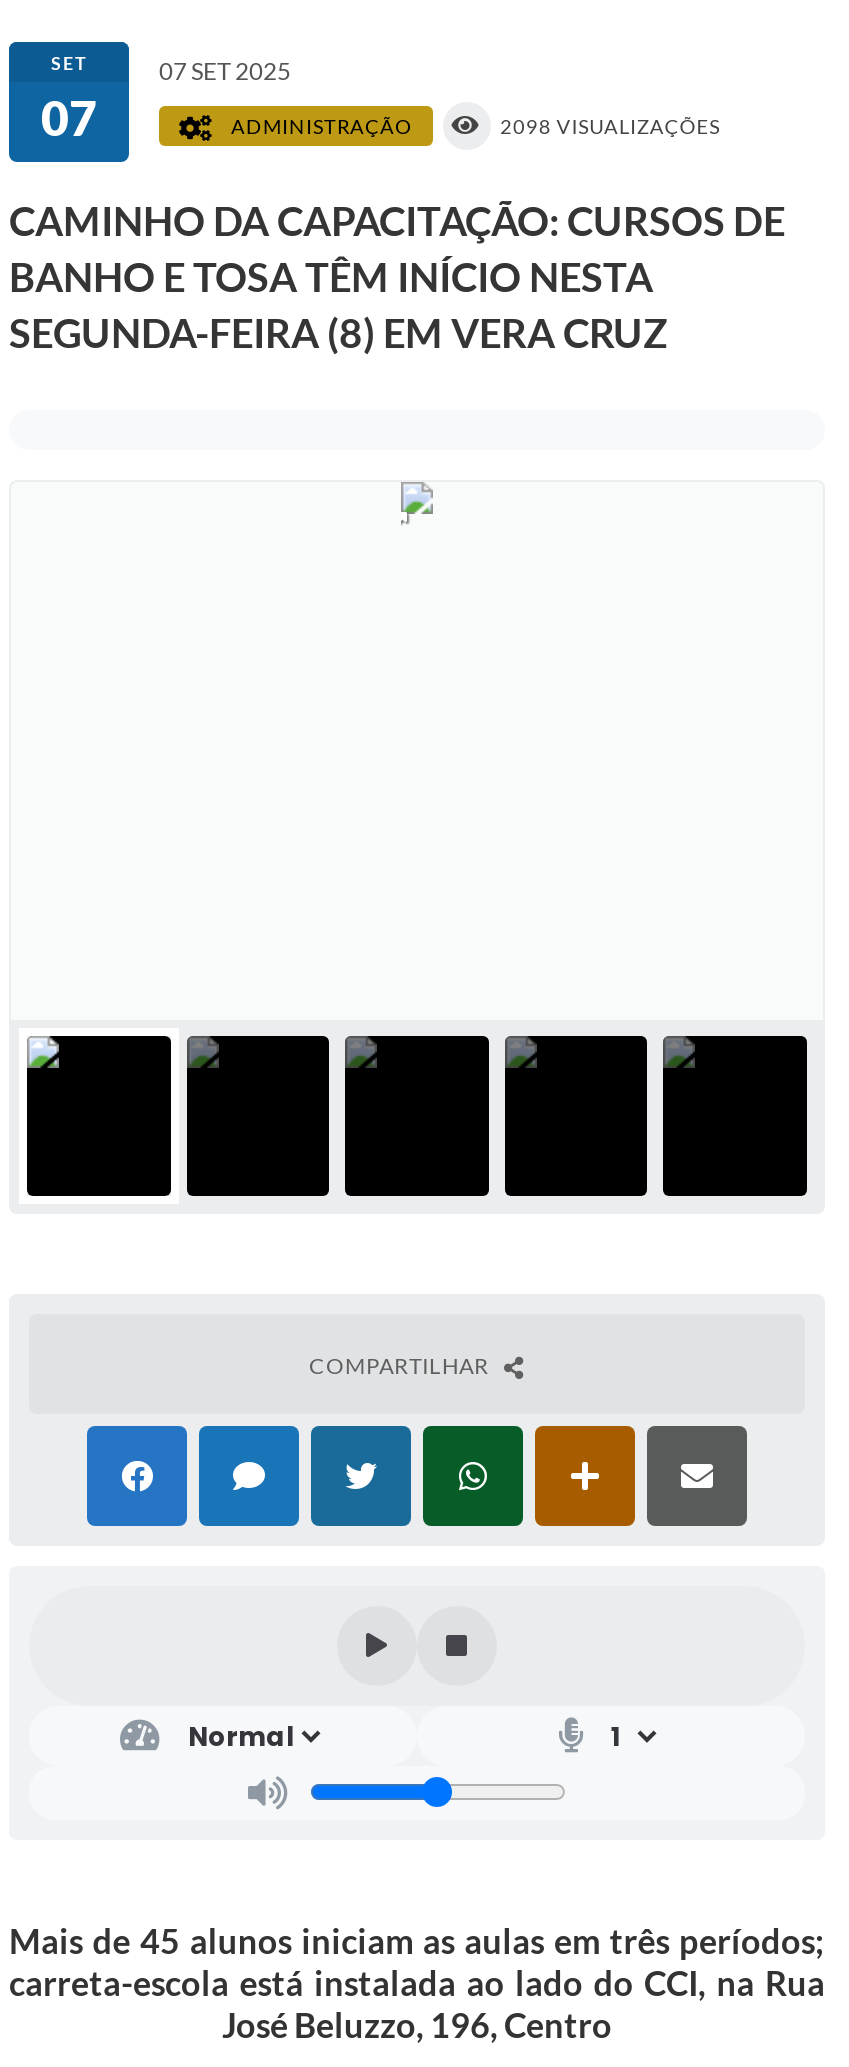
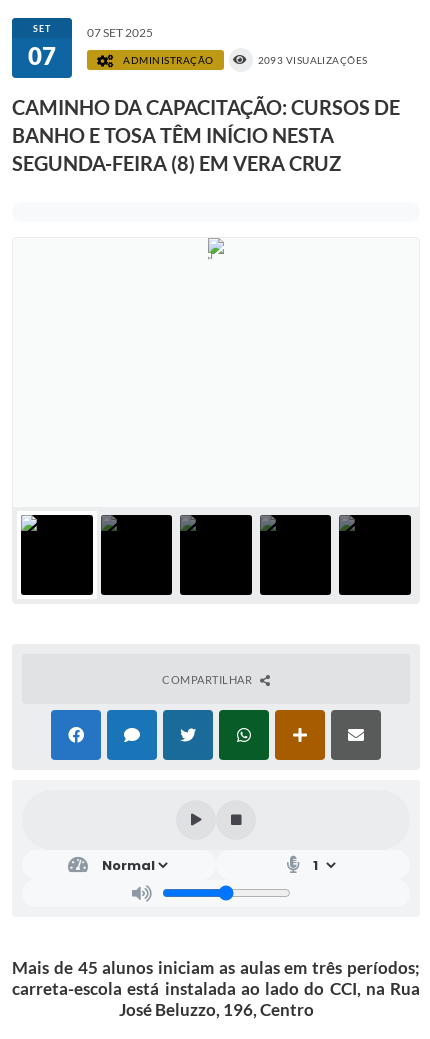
[500,114,720,138] 2098 VISUALIZAÇÕES -> [257,54,368,66] 2093 VISUALIZAÇÕES

